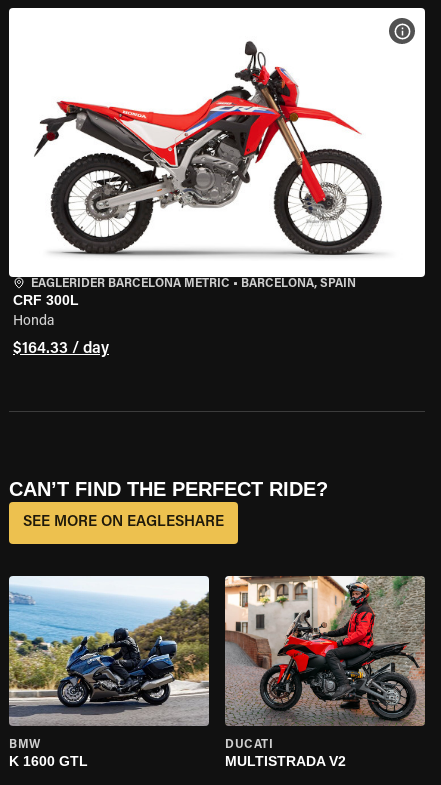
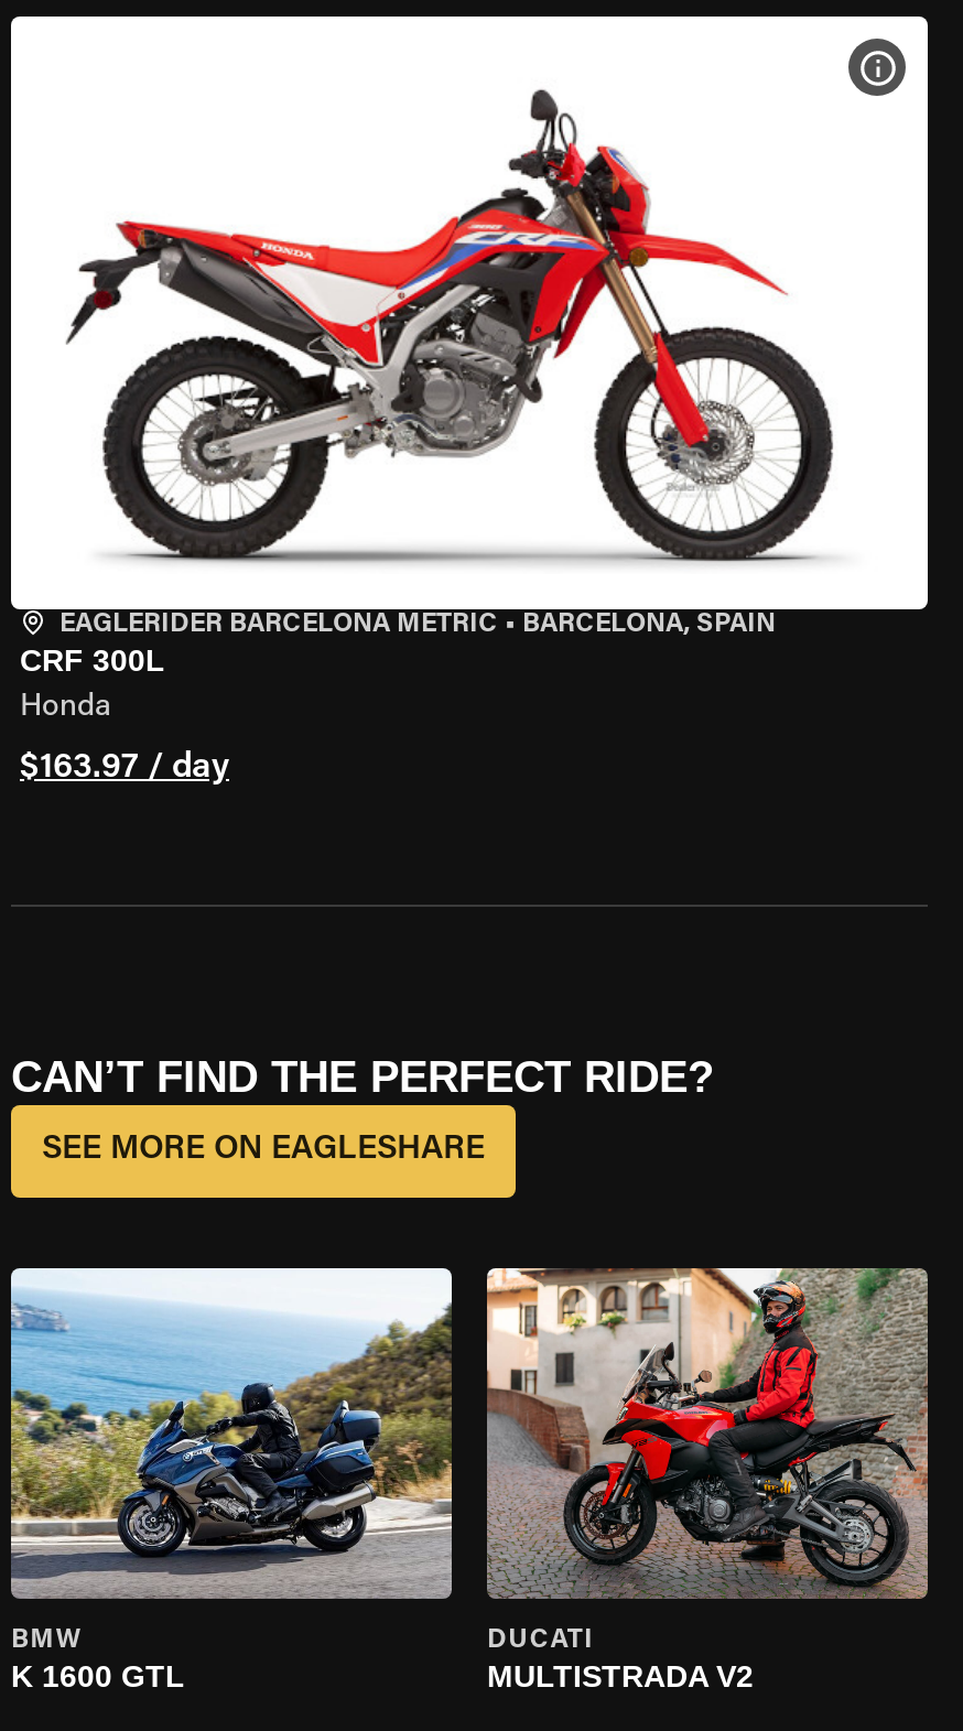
[13,341,109,357] $164.33 / day -> [20,750,229,786] $163.97 / day

